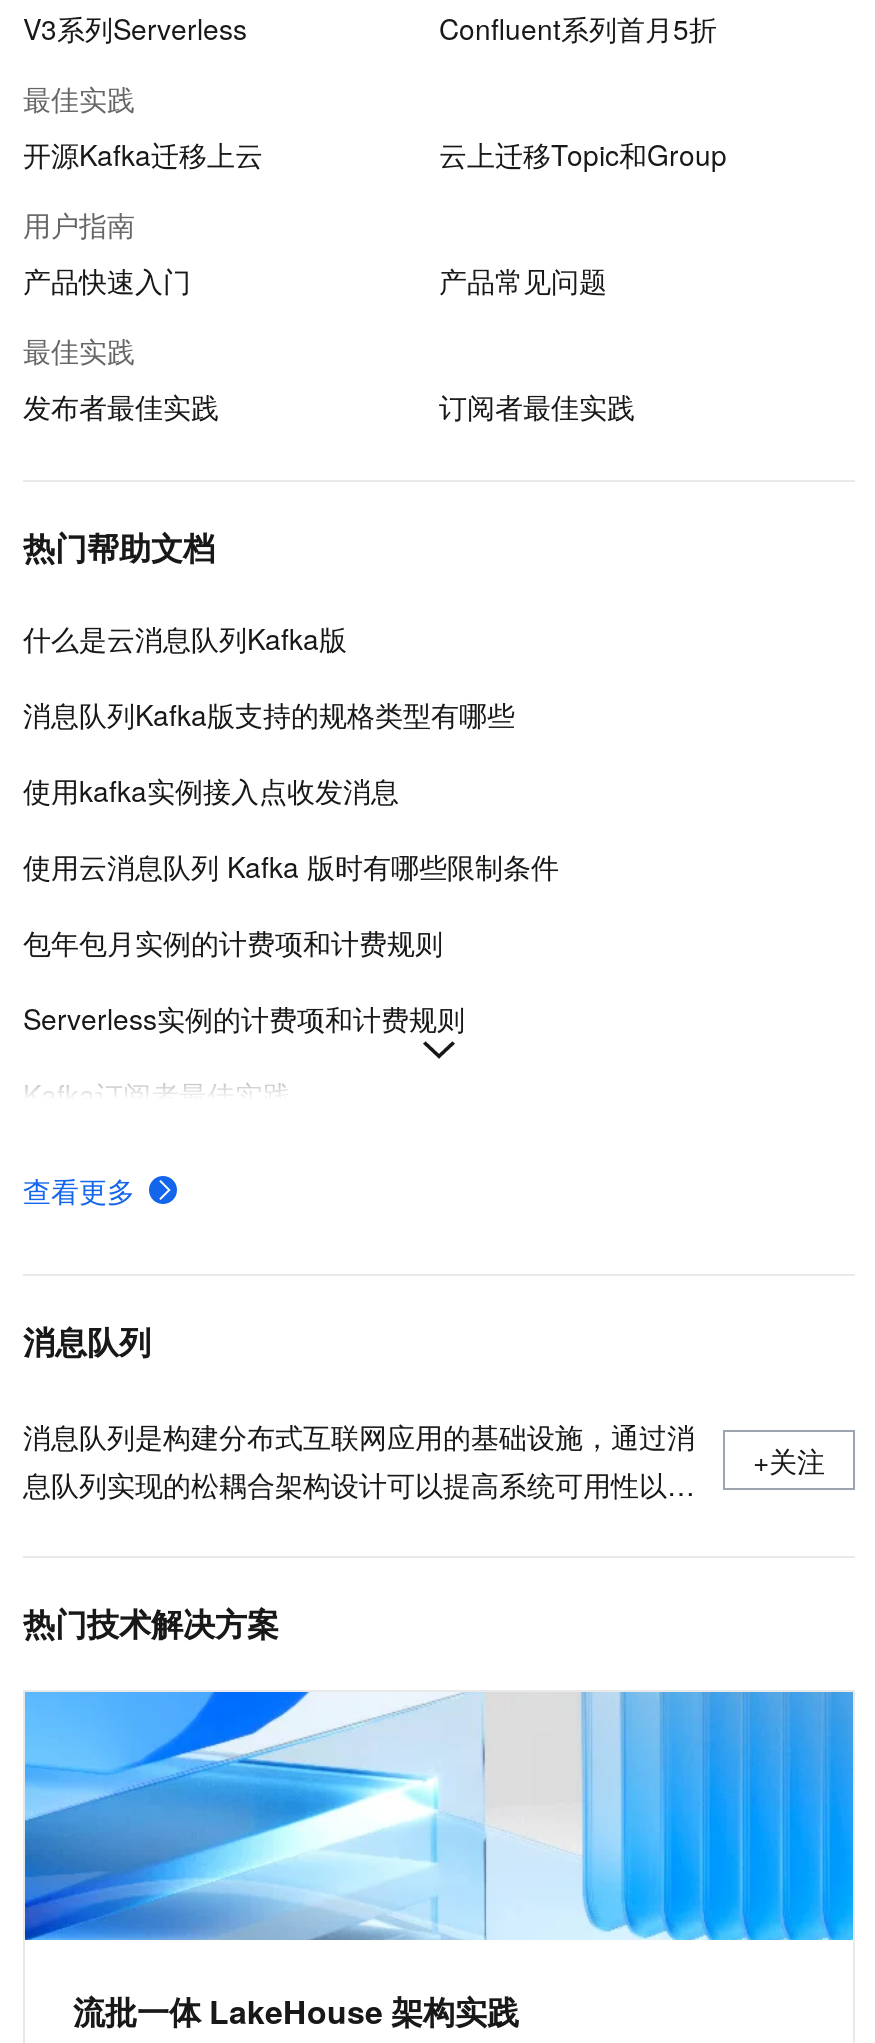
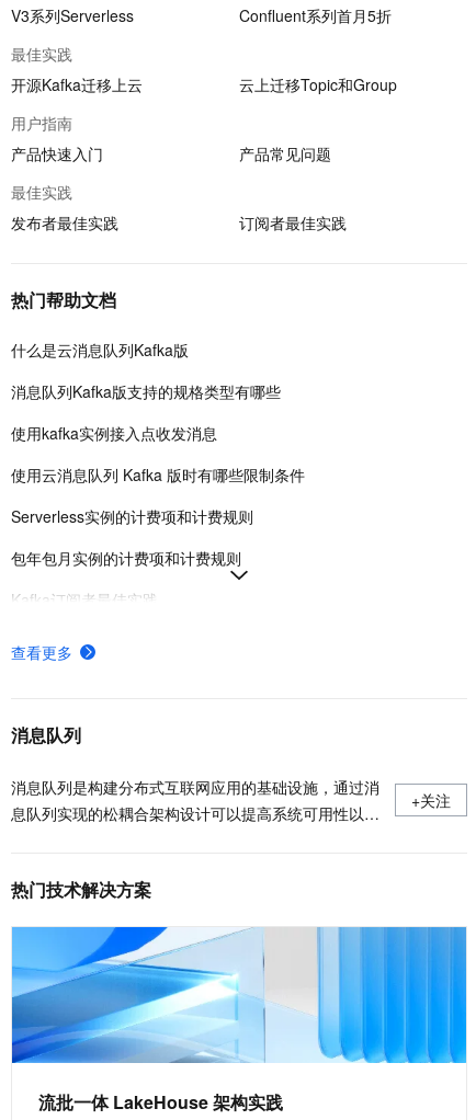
moved [23,922,443,962] -> [11,547,241,569]: 包年包月实例的计费项和计费规则
moved [23,998,465,1038] -> [11,505,253,527]: Serverless实例的计费项和计费规则

